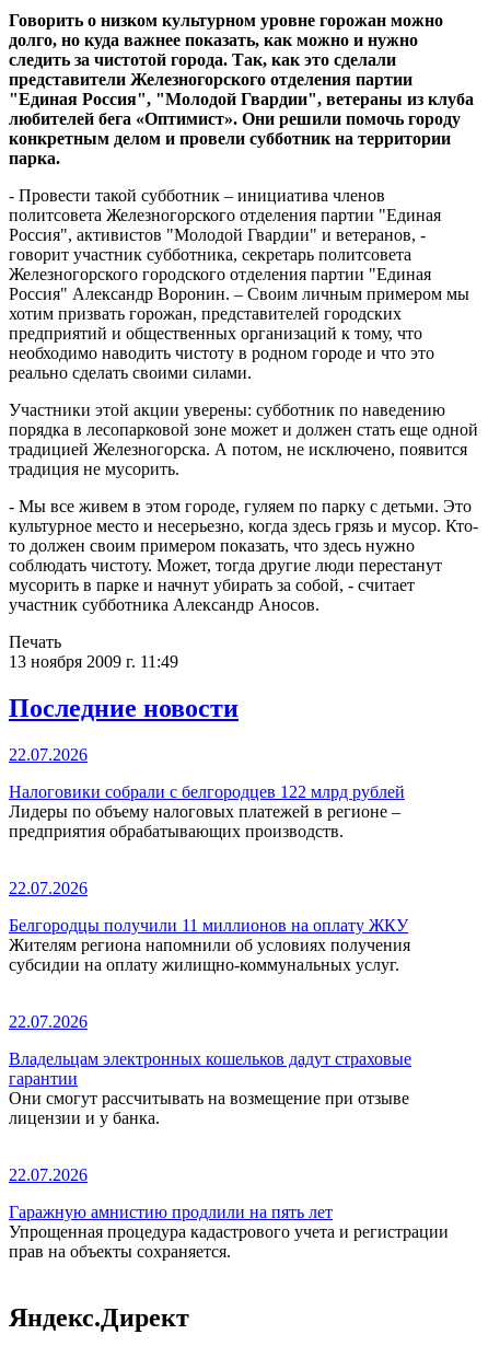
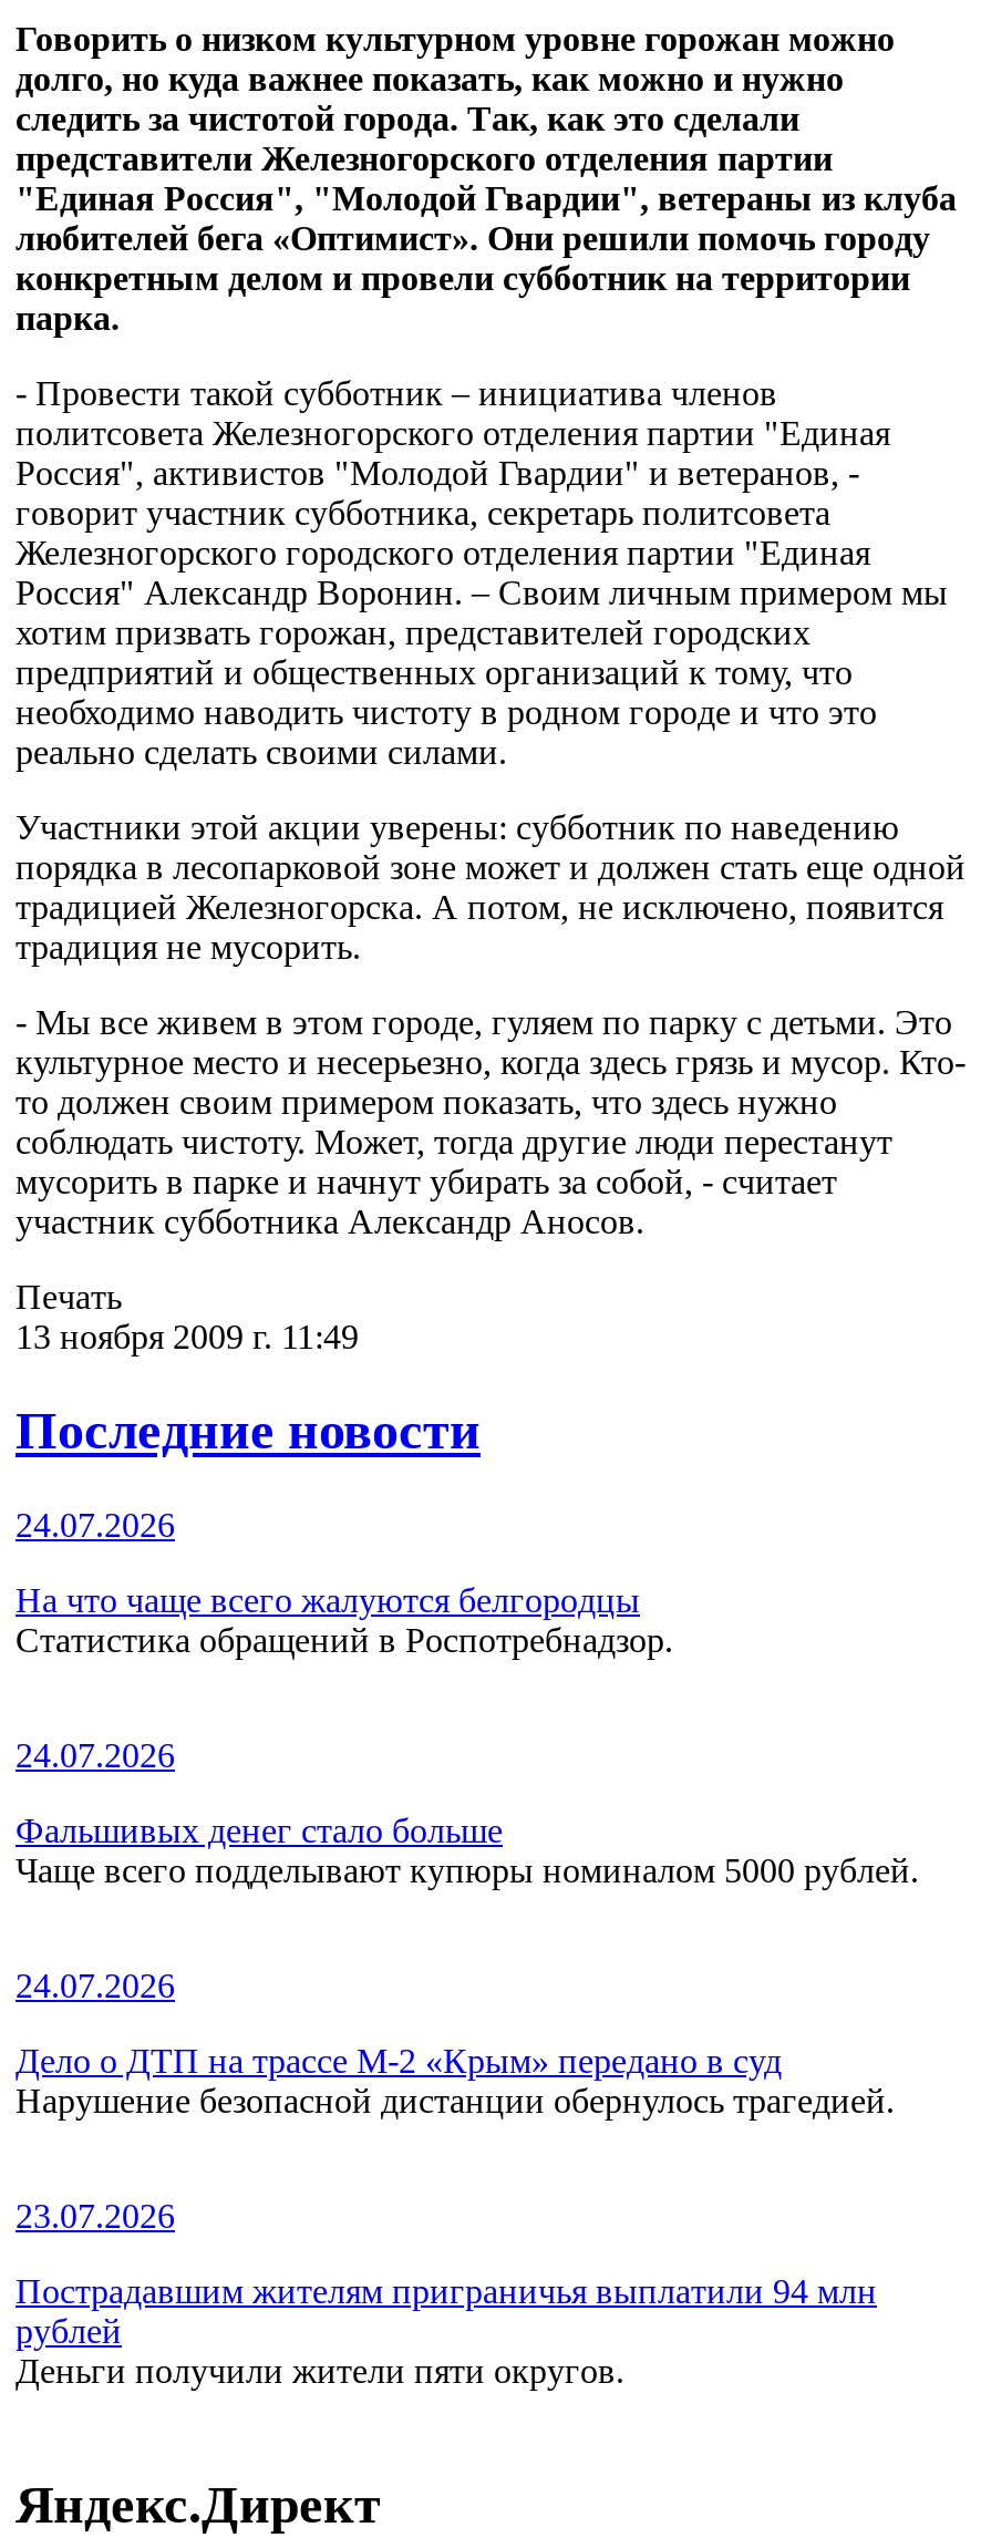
[9,745,88,763] 22.07.2026 -> [16,1505,175,1543] 24.07.2026
[9,782,405,840] Налоговики собрали с белгородцев 122 млрд рублей | Лидеры по объему налоговых платежей в регионе – | предприятия обрабатывающих производств. -> [16,1581,673,1658] На что чаще всего жалуются белгородцы | Статистика обращений в Роспотребнадзор.
[9,878,88,897] 22.07.2026 -> [16,1736,175,1773] 24.07.2026
[9,916,410,974] Белгородцы получили 11 миллионов на оплату ЖКУ | Жителям региона напомнили об условиях получения | субсидии на оплату жилищно-коммунальных услуг. -> [16,1811,919,1888] Фальшивых денег стало больше | Чаще всего подделывают купюры номиналом 5000 рублей.
[9,1012,88,1031] 22.07.2026 -> [16,1966,175,2004] 24.07.2026
[9,1049,411,1127] Владельцам электронных кошельков дадут страховые | гарантии | Они смогут рассчитывать на возмещение при отзыве | лицензии и у банка. -> [16,2041,895,2119] Дело о ДТП на трассе М-2 «Крым» передано в суд | Нарушение безопасной дистанции обернулось трагедией.
[9,1165,88,1184] 22.07.2026 -> [16,2196,175,2234] 23.07.2026
[9,1202,449,1260] Гаражную амнистию продлили на пять лет | Упрощенная процедура кадастрового учета и регистрации | прав на объекты сохраняется. -> [16,2272,877,2389] Пострадавшим жителям приграничья выплатили 94 млн | рублей | Деньги получили жители пяти округов.

